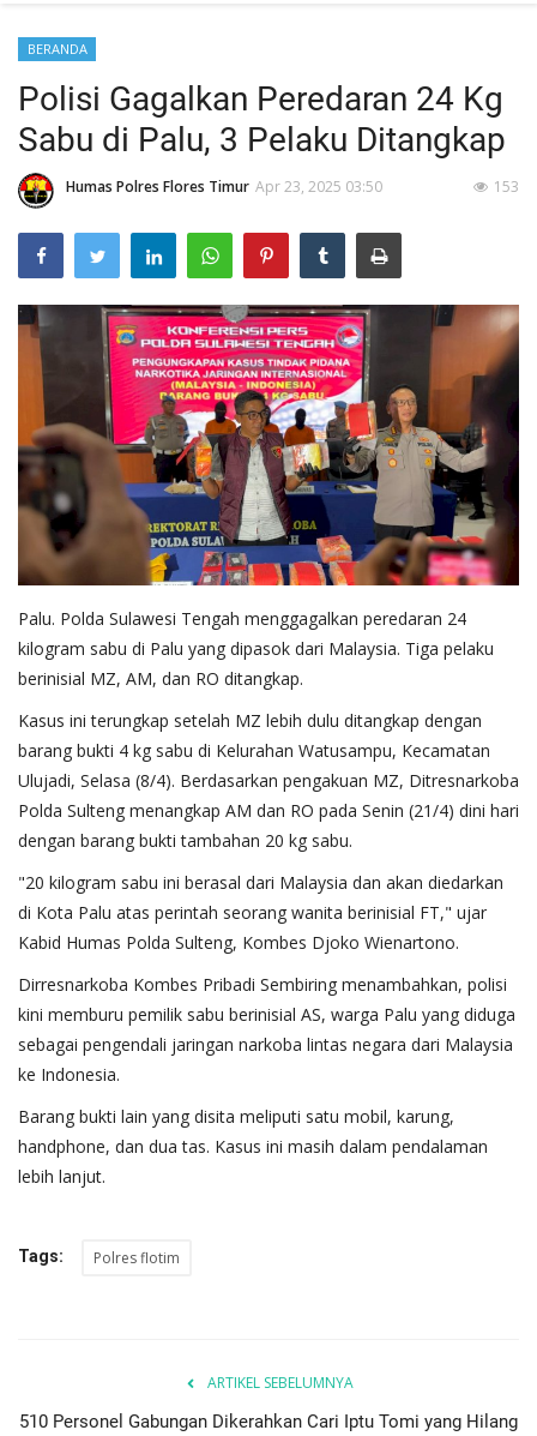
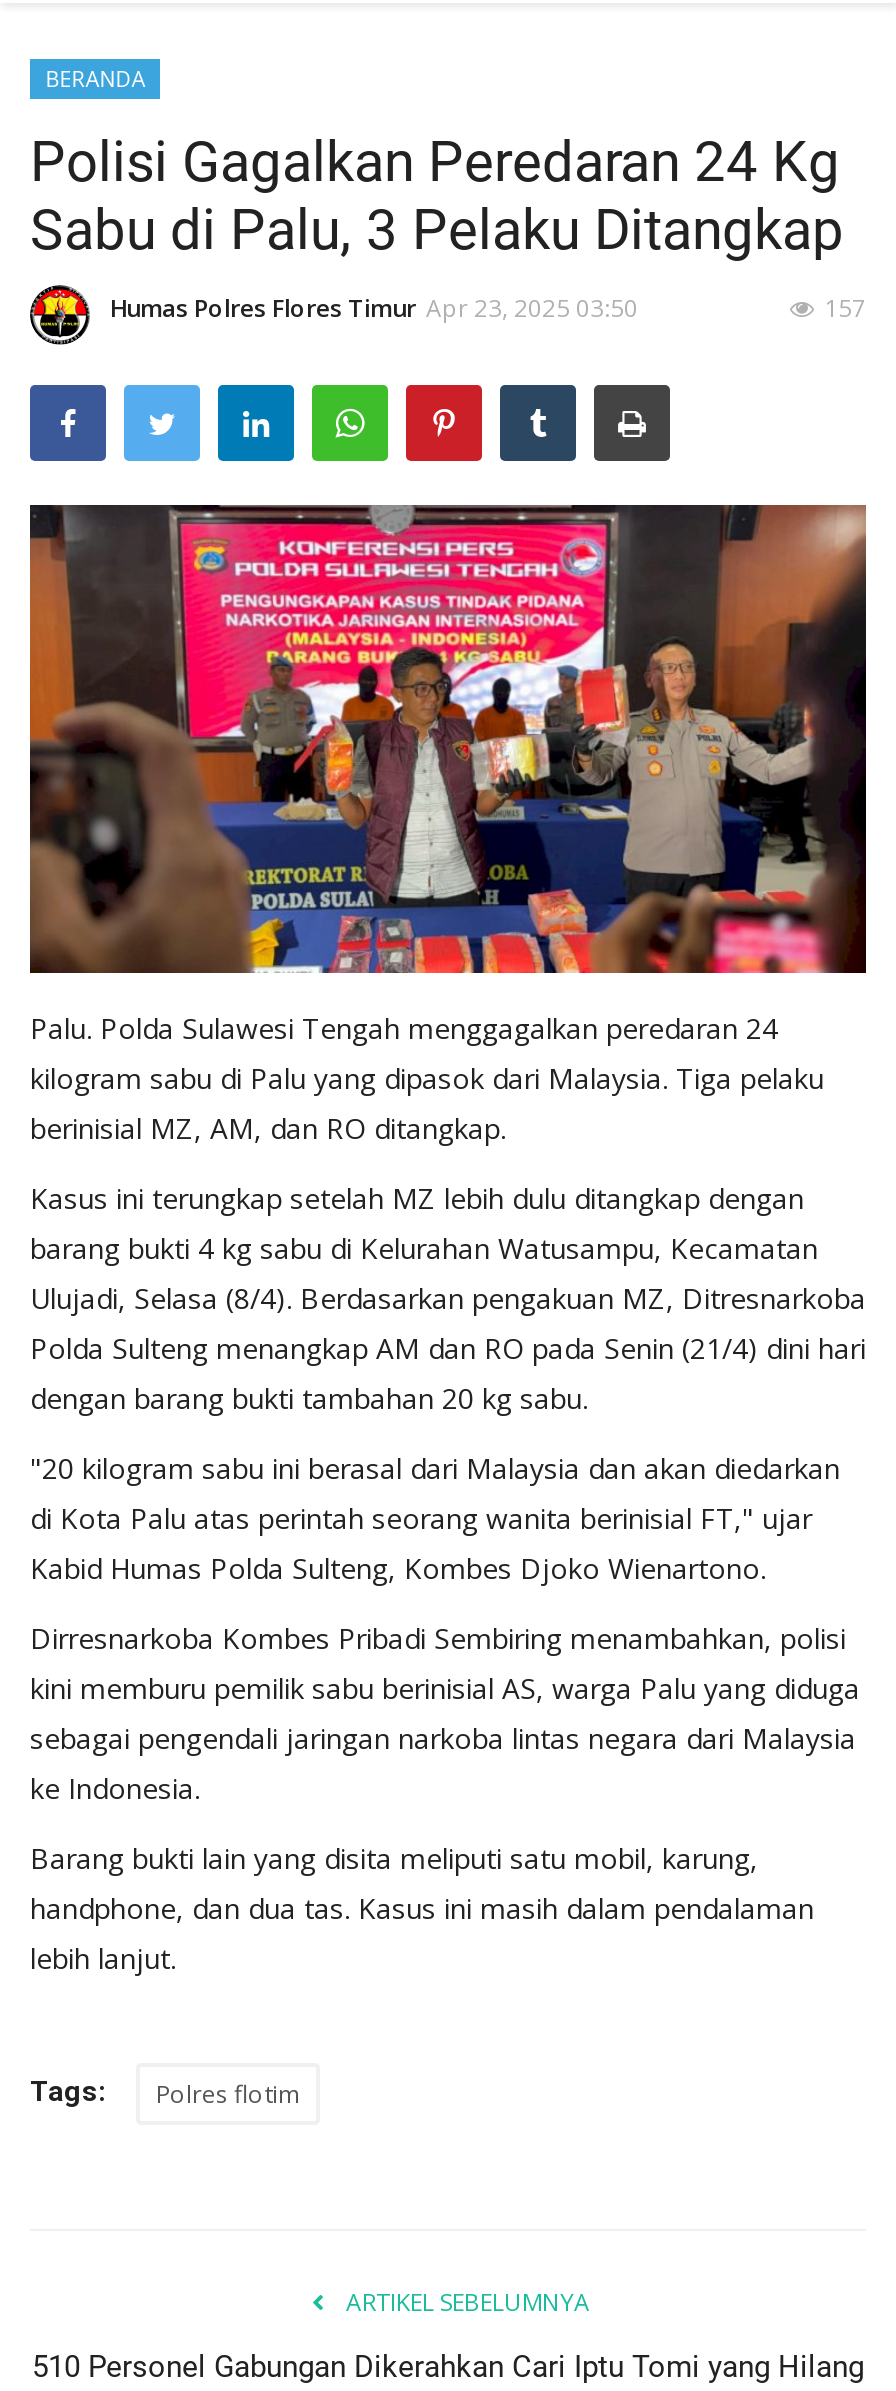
[494,176,519,197] 153 -> [824,291,866,325] 157

